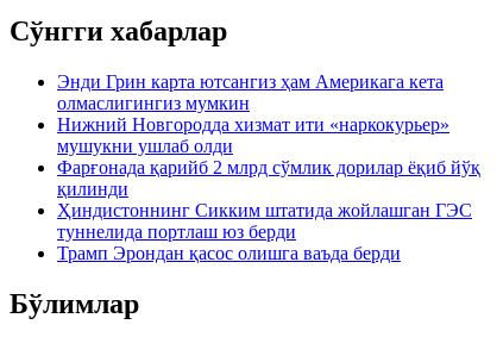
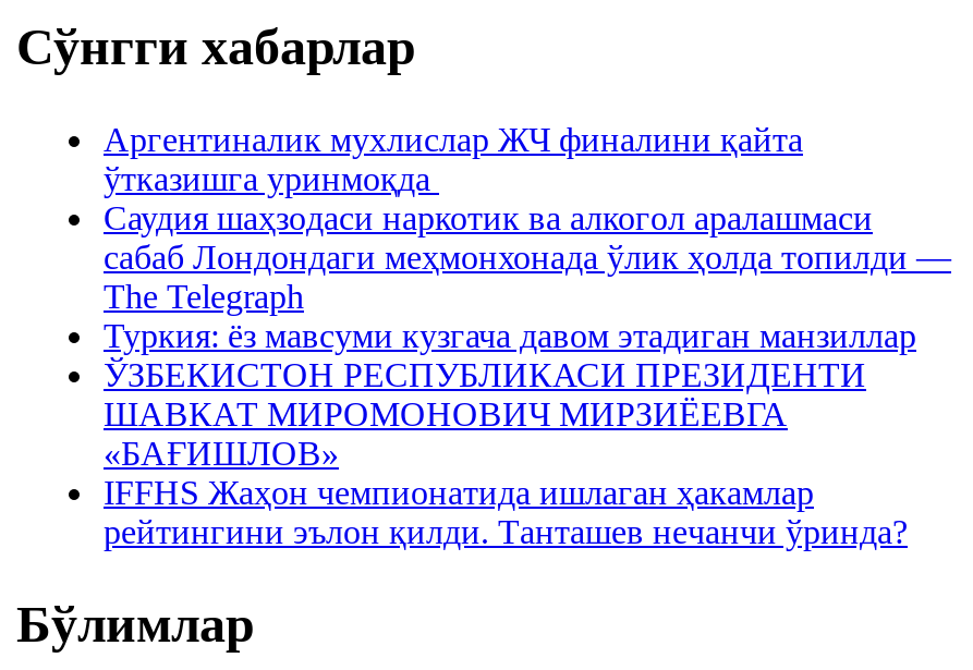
[57,72,480,263] Энди Грин карта ютсангиз ҳам Америкага кета | олмаслигингиз мумкин | Нижний Новгородда хизмат ити «наркокурьер» | мушукни ушлаб олди | Фарғонада қарийб 2 млрд сўмлик дорилар ёқиб йўқ | қилинди | Ҳиндистоннинг Сикким штатида жойлашган ГЭС | туннелида портлаш юз берди | Трамп Эрондан қасос олишга ваъда берди -> [104,121,951,551] Аргентиналик мухлислар ЖЧ финалини қайта | ўтказишга уринмоқда | Саудия шаҳзодаси наркотик ва алкогол аралашмаси | сабаб Лондондаги меҳмонхонада ўлик ҳолда топилди — | The Telegraph | Туркия: ёз мавсуми кузгача давом этадиган манзиллар | ЎЗБЕКИСТОН РЕСПУБЛИКАСИ ПРЕЗИДЕНТИ | ШАВКАТ МИРОМОНОВИЧ МИРЗИЁЕВГА | «БАҒИШЛОВ» | IFFHS Жаҳон чемпионатида ишлаган ҳакамлар | рейтингини эълон қилди. Танташев нечанчи ўринда?

